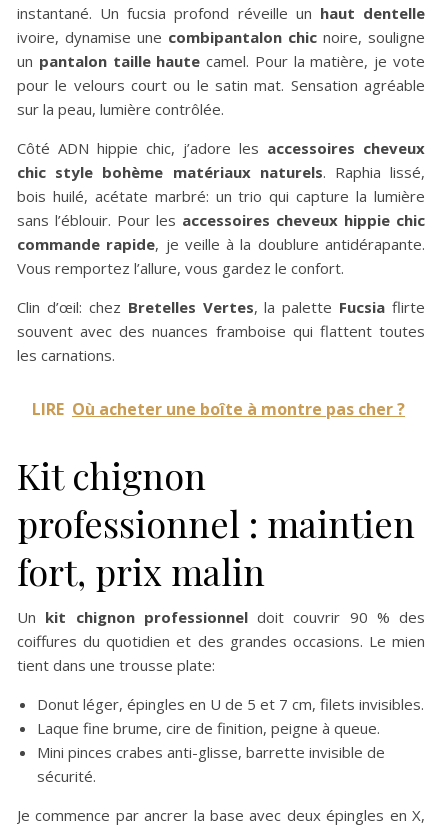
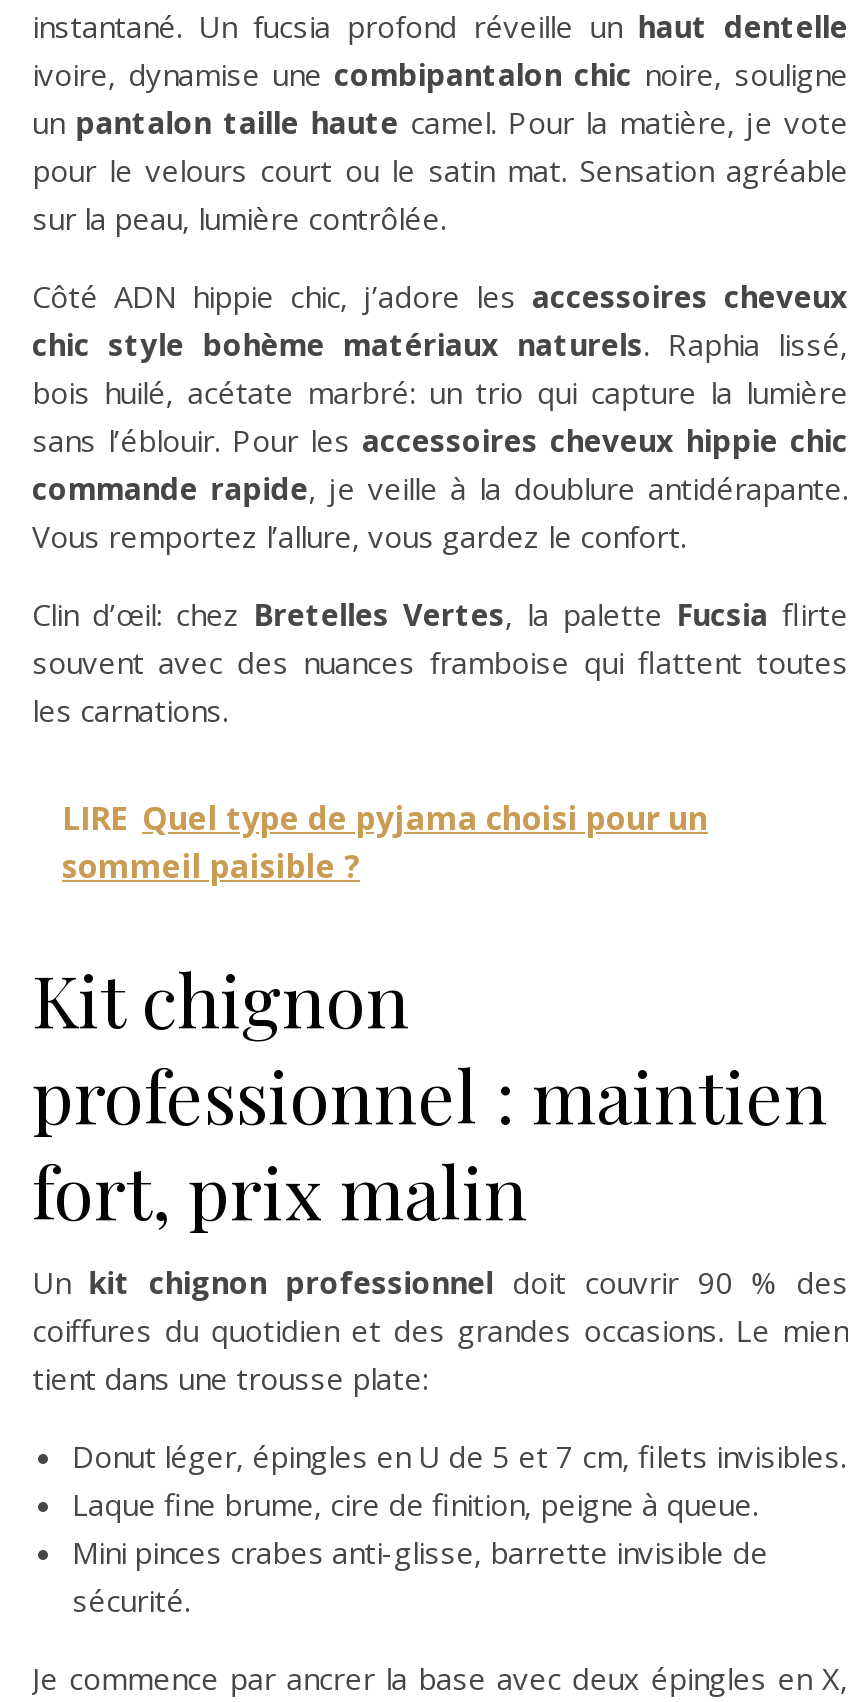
[32,398,405,420] LIRE Où acheter une boîte à montre pas cher ? -> [62,796,708,888] LIRE Quel type de pyjama choisi pour un | sommeil paisible ?

